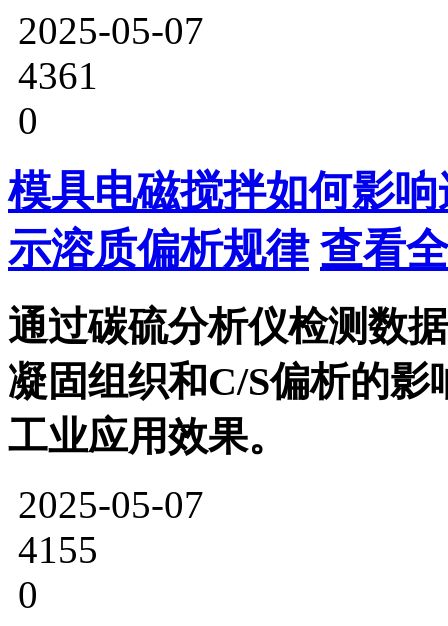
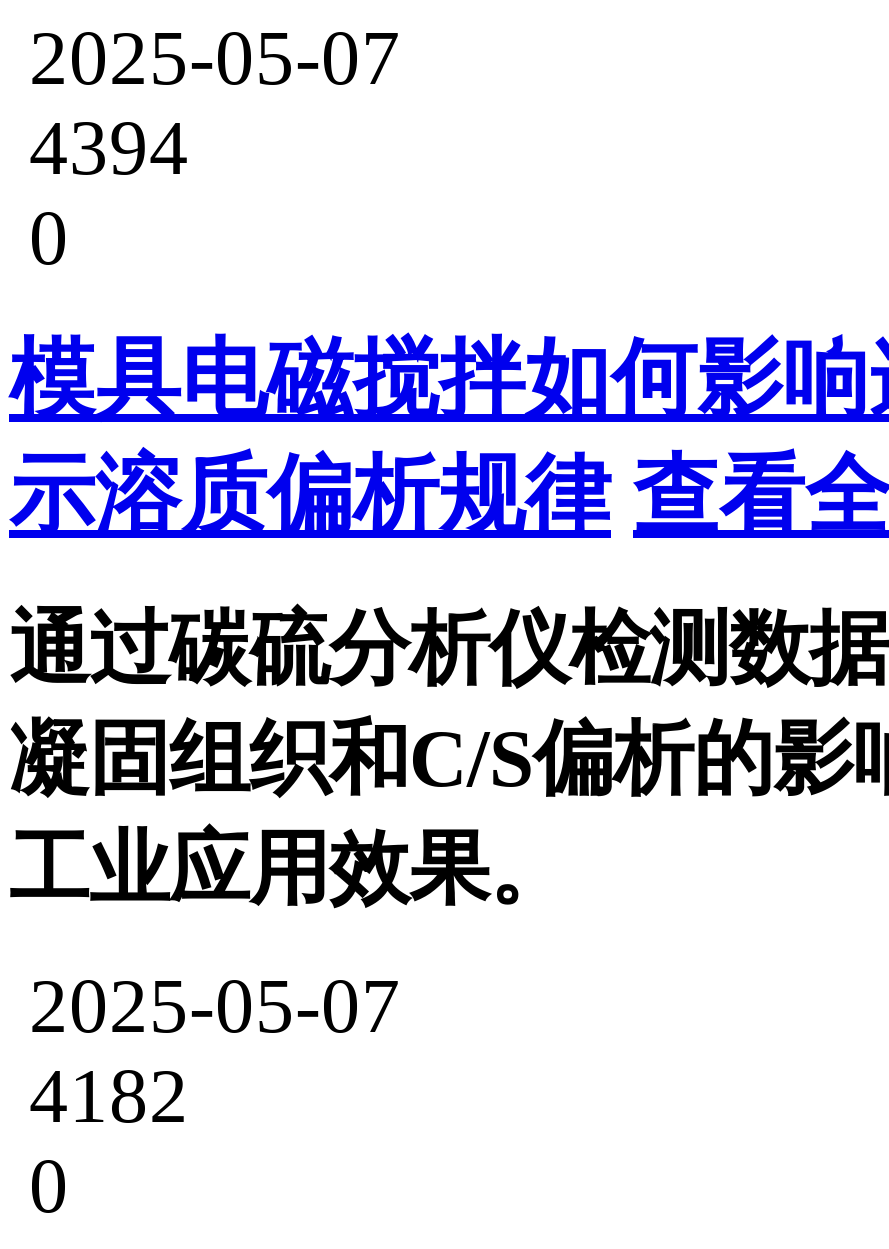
[8,54,98,97] 4361 -> [9,103,189,189] 4394
[8,528,98,571] 4155 -> [9,1052,189,1138] 4182

